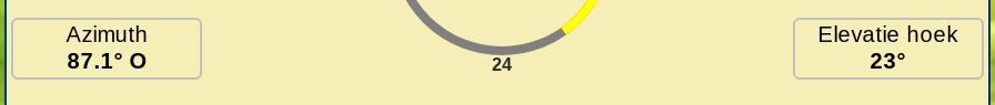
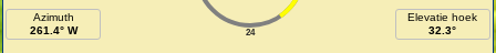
[67,49,147,73] 87.1° O -> [30,24,77,36] 261.4° W
[870,49,906,73] 23° -> [429,24,456,36] 32.3°

